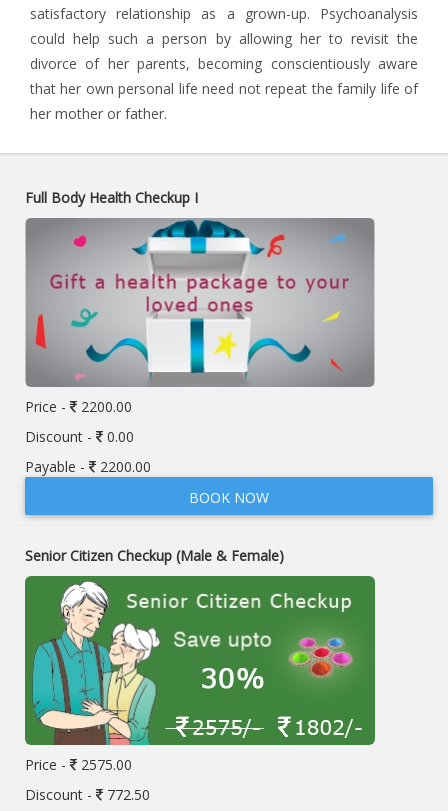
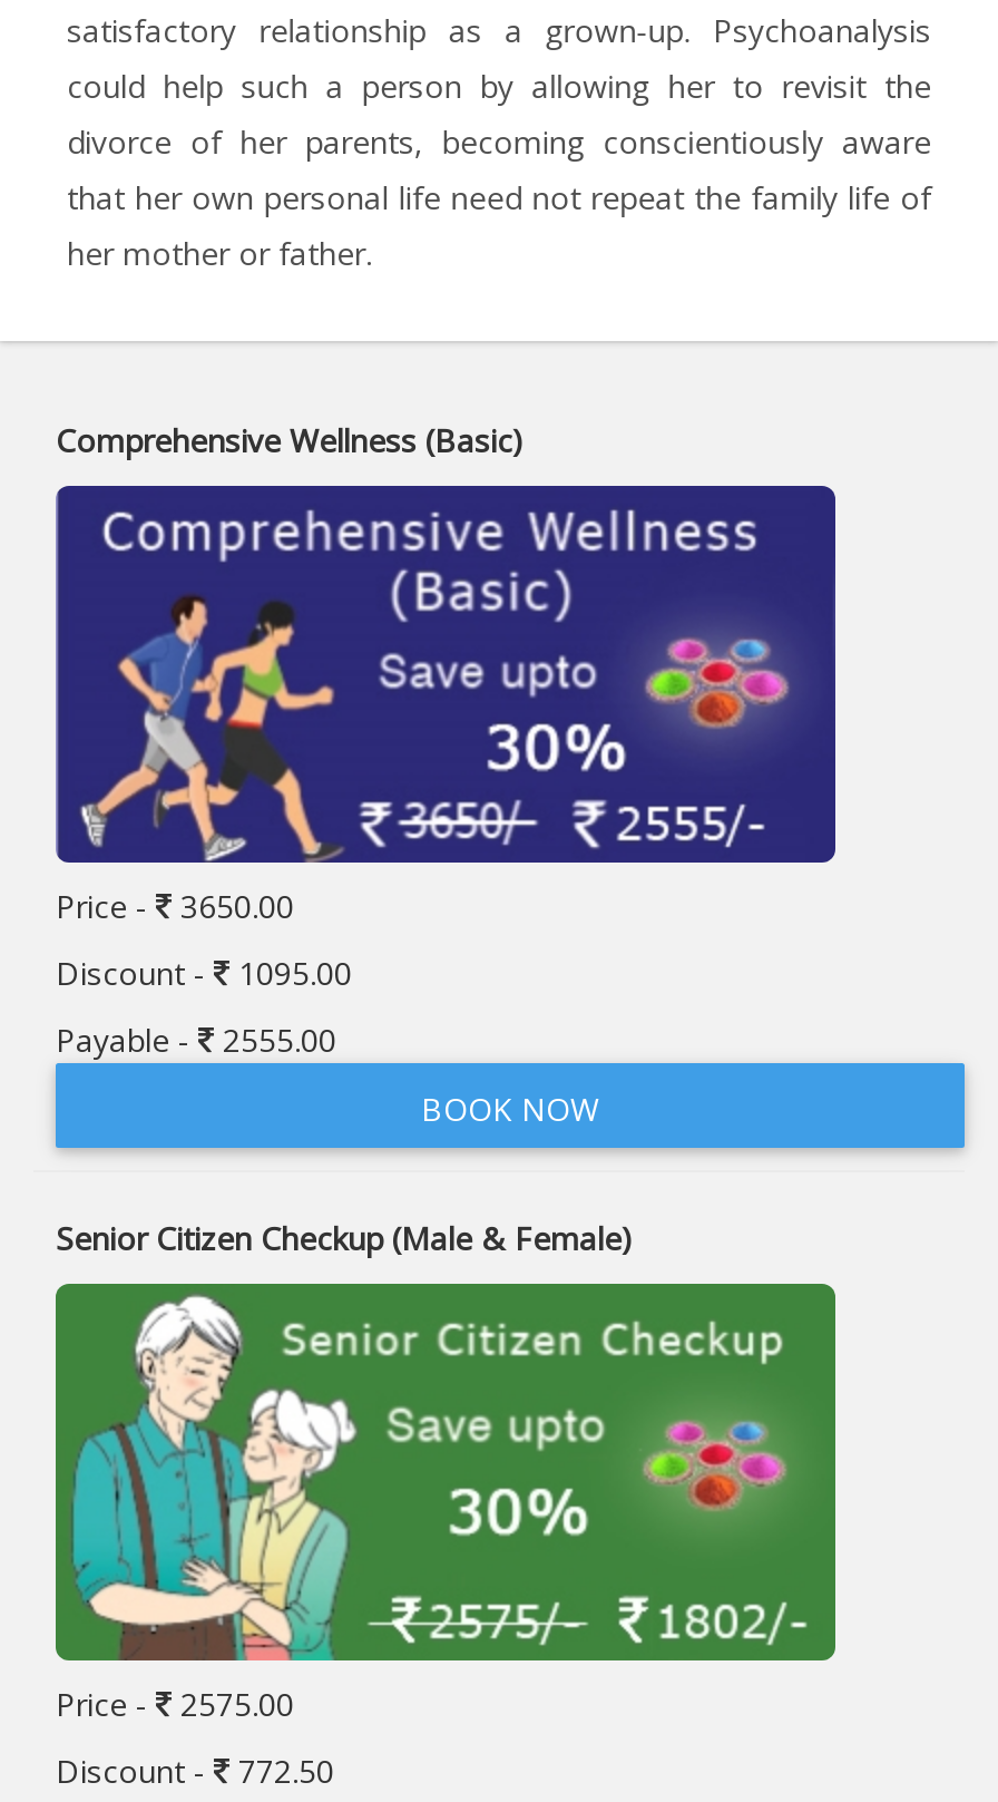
[25,188,198,207] Full Body Health Checkup I -> [56,419,524,461] Comprehensive Wellness (Basic)
[25,217,374,416] [image] | Price - 2200.00 -> [56,484,835,927] [image] | Price - 3650.00
[25,427,134,446] Discount - 0.00 -> [56,952,352,994] Discount - 1095.00
[25,457,151,476] Payable - 2200.00 -> [56,1019,336,1061] Payable - 2555.00

